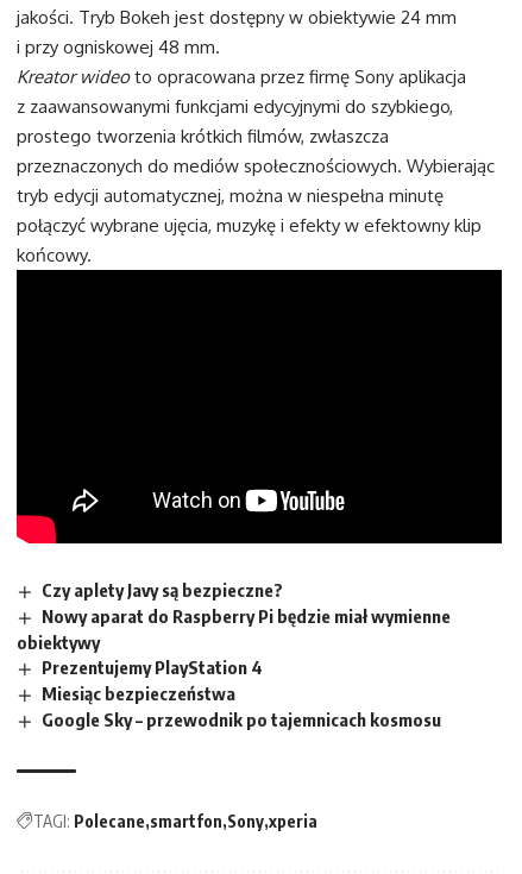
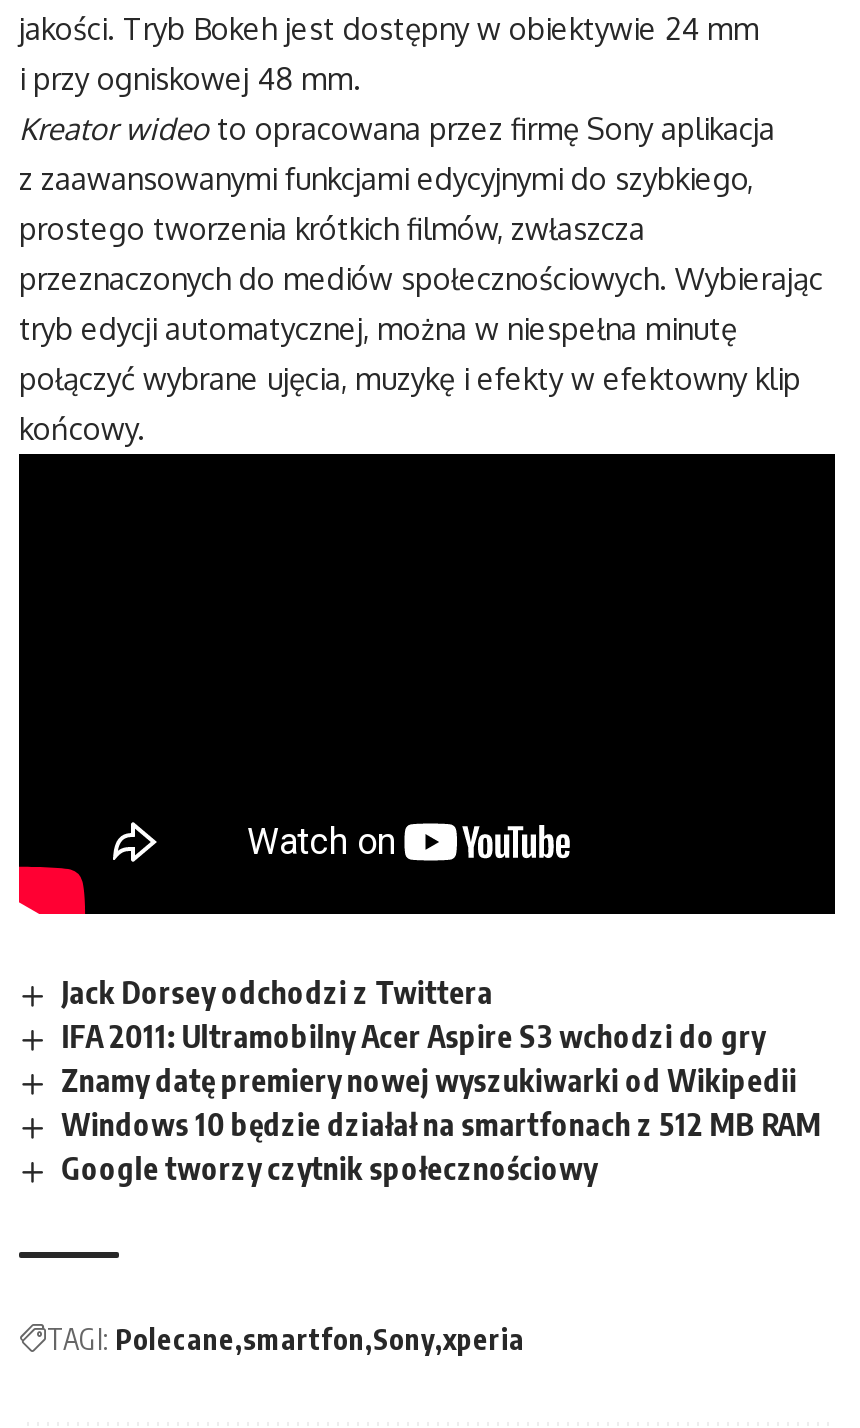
[17,579,451,730] Czy aplety Javy są bezpieczne? | Nowy aparat do Raspberry Pi będzie miał wymienne | obiektywy | Prezentujemy PlayStation 4 | Miesiąc bezpieczeństwa | Google Sky – przewodnik po tajemnicach kosmosu -> [61,974,821,1185] Jack Dorsey odchodzi z Twittera | IFA 2011: Ultramobilny Acer Aspire S3 wchodzi do gry | Znamy datę premiery nowej wyszukiwarki od Wikipedii | Windows 10 będzie działał na smartfonach z 512 MB RAM | Google tworzy czytnik społecznościowy

